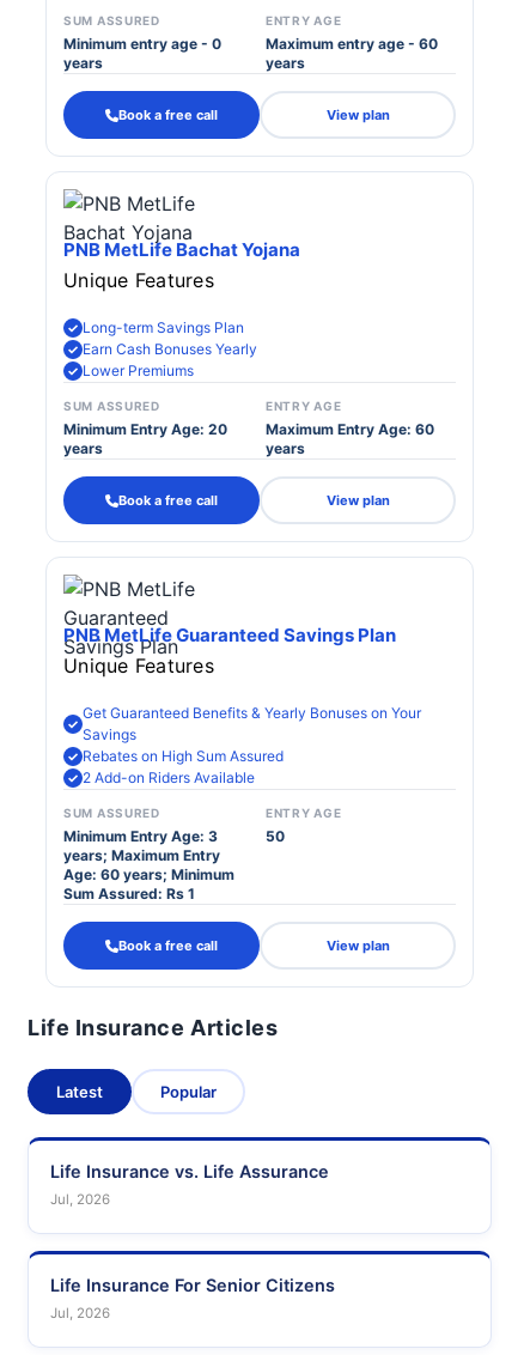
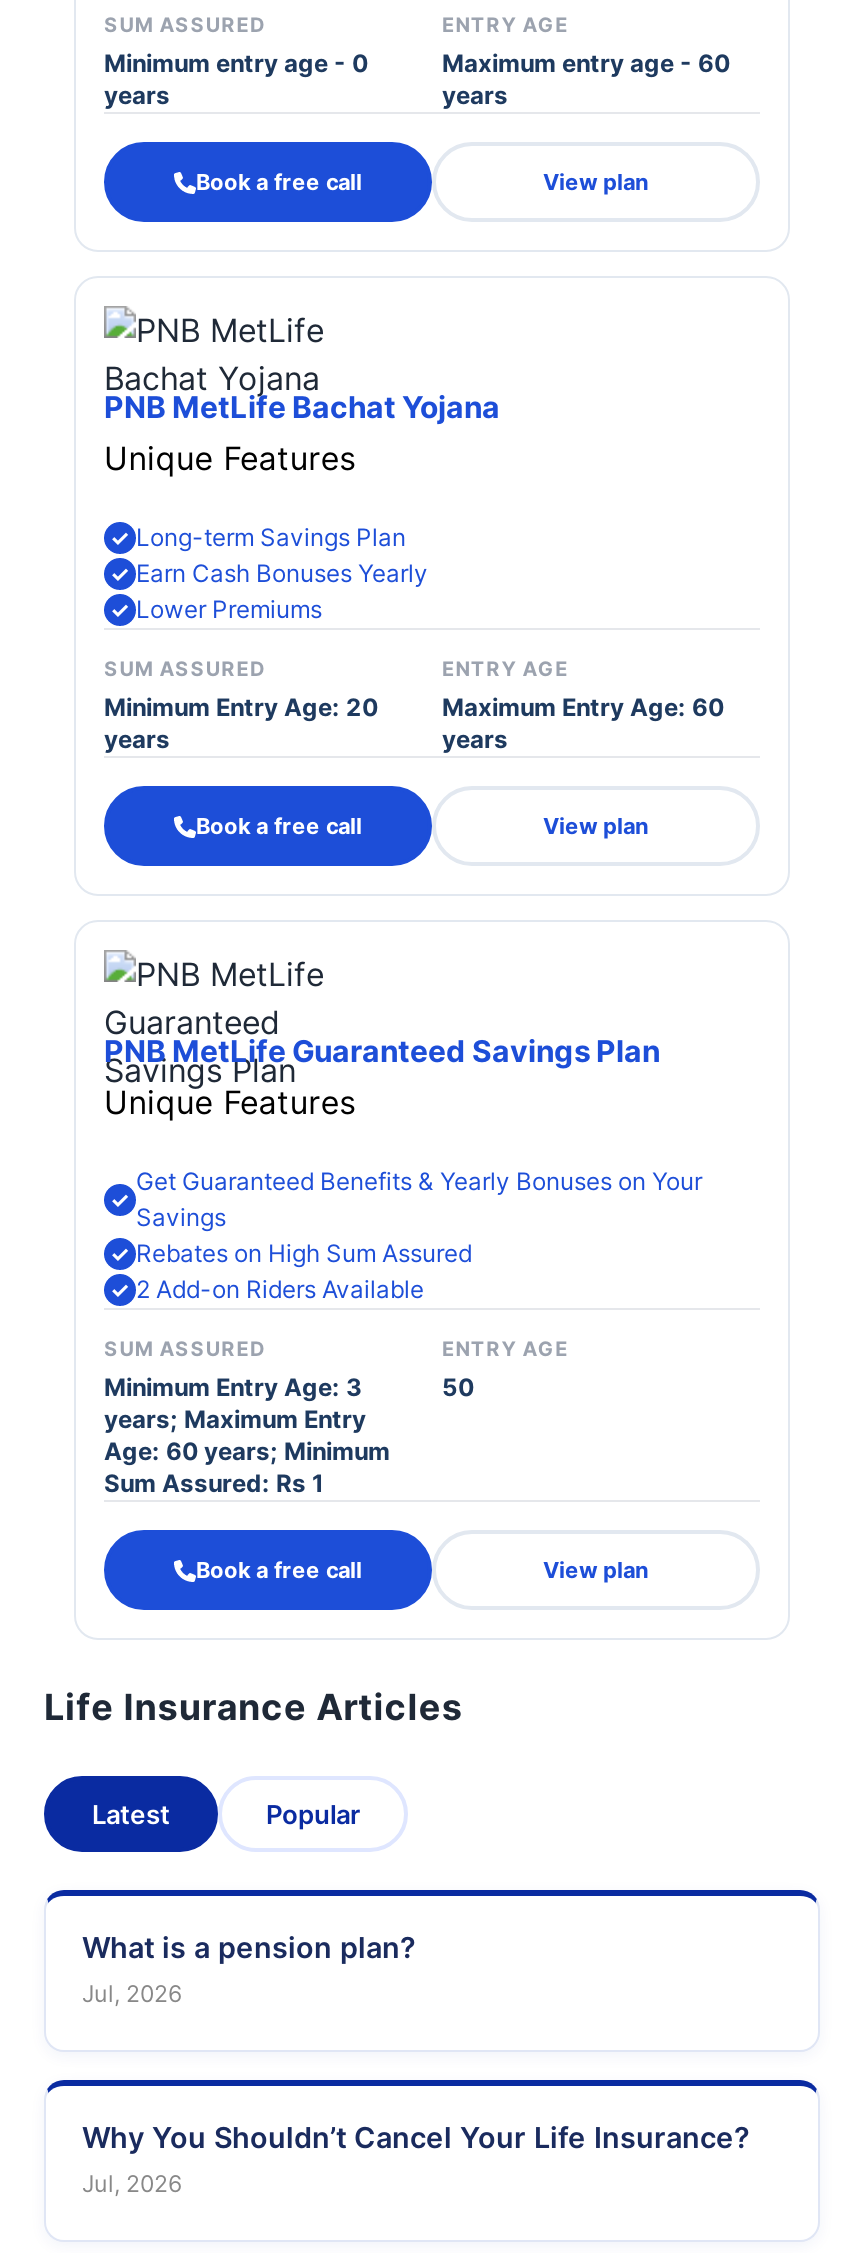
[50,1161,329,1182] Life Insurance vs. Life Assurance -> [82,1930,416,1964] What is a pension plan?
[50,1275,335,1295] Life Insurance For Senior Citizens -> [82,2120,758,2154] Why You Shouldn’t Cancel Your Life Insurance?

